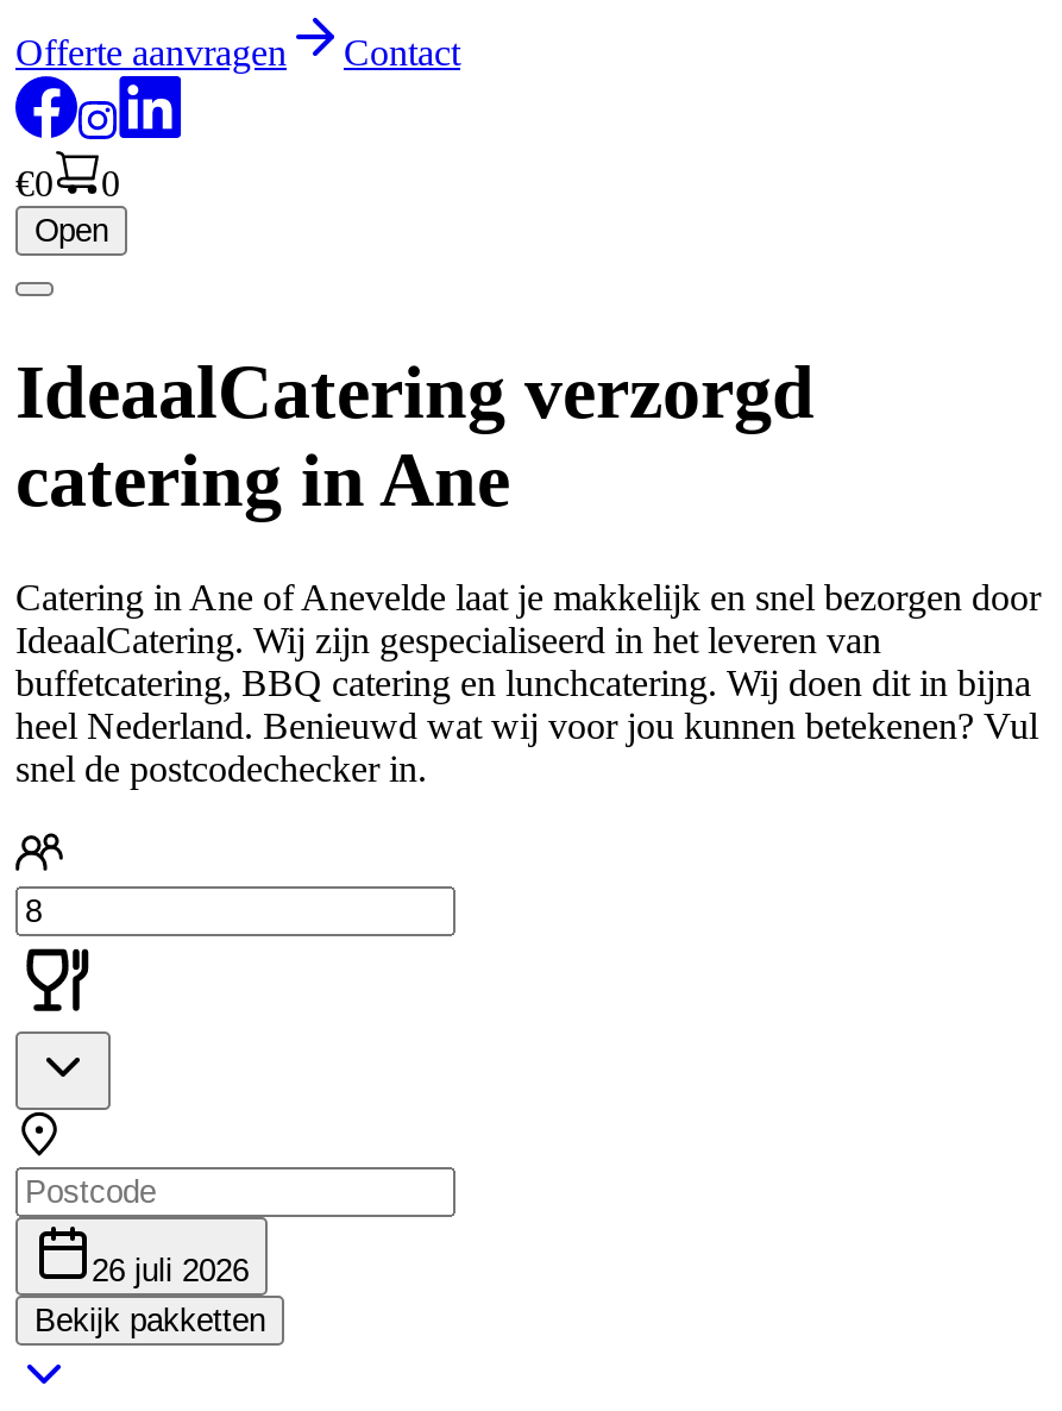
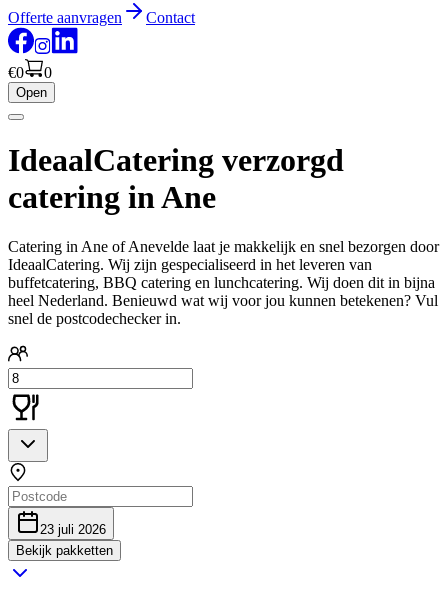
[92,1253,249,1288] 26 juli 2026 -> [40,522,106,537] 23 juli 2026

